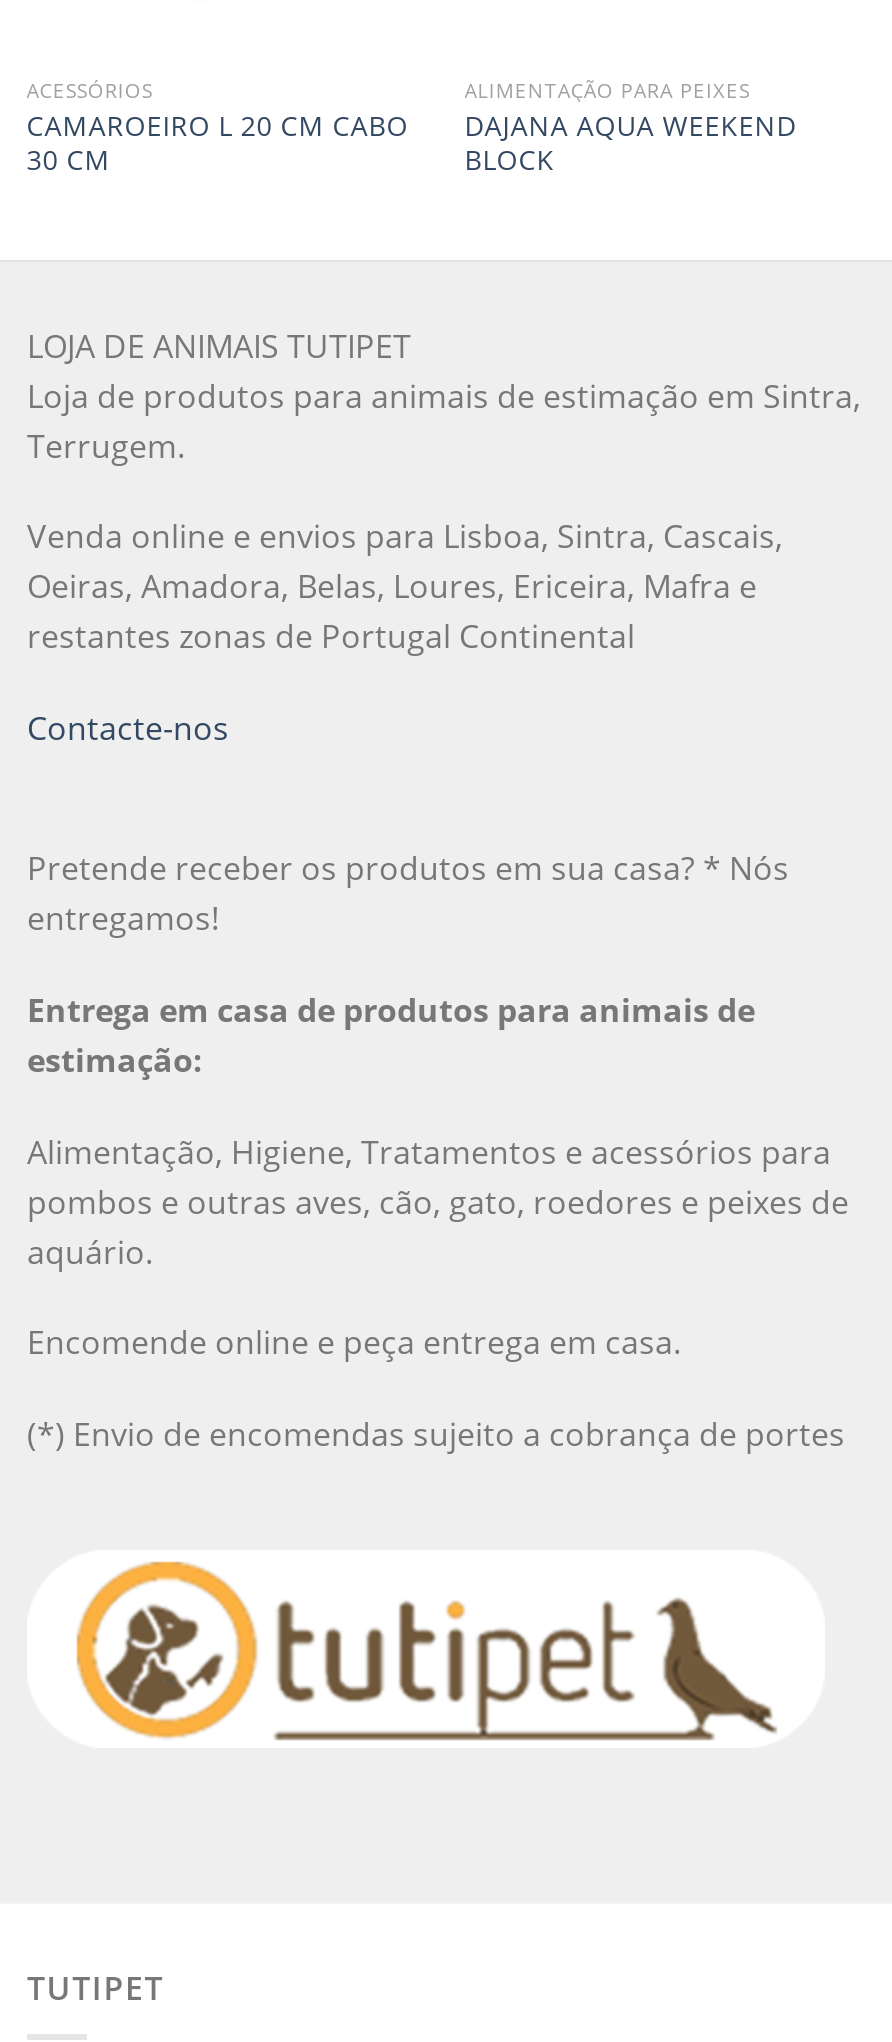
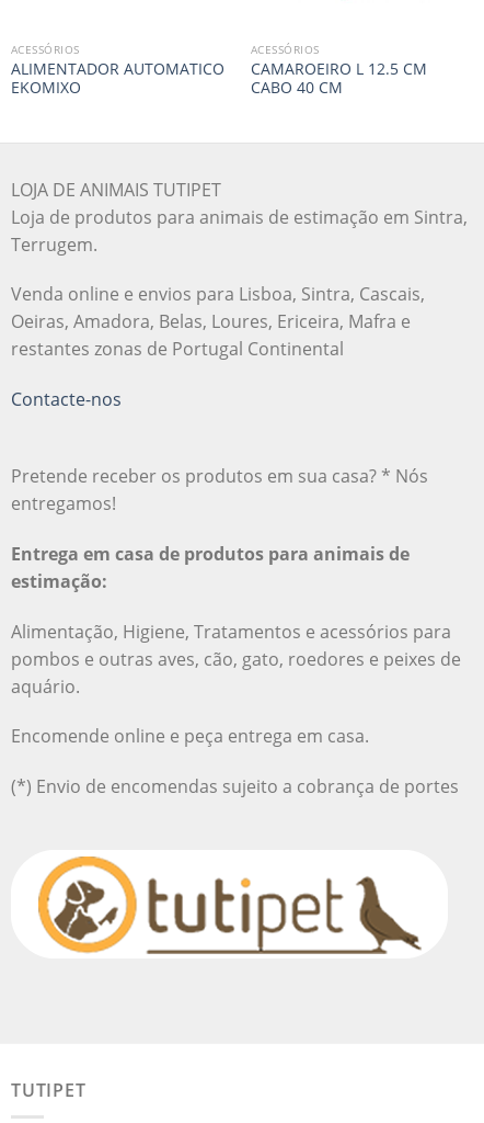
[465,76,797,177] ALIMENTAÇÃO PARA PEIXES | DAJANA AQUA WEEKEND | BLOCK -> [251,42,427,97] ACESSÓRIOS | CAMAROEIRO L 12.5 CM | CABO 40 CM
[27,105,409,177] CAMAROEIRO L 20 CM CABO | 30 CM -> [11,58,224,97] ALIMENTADOR AUTOMATICO | EKOMIXO

